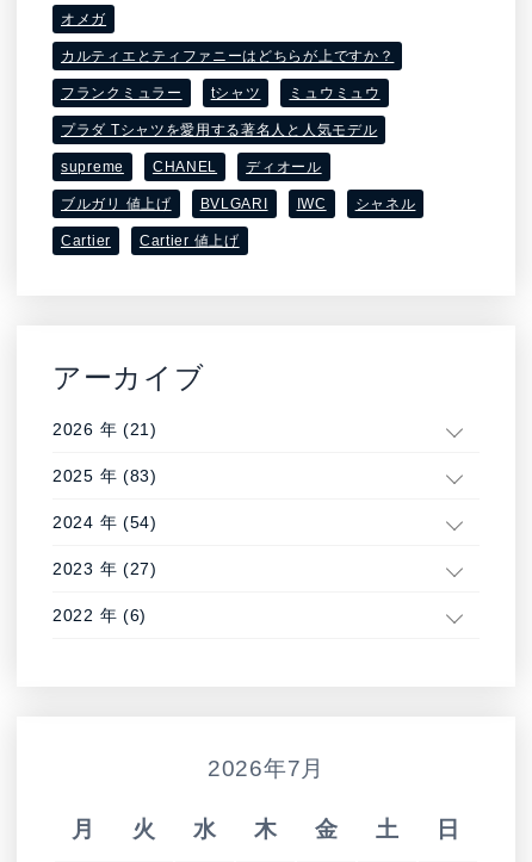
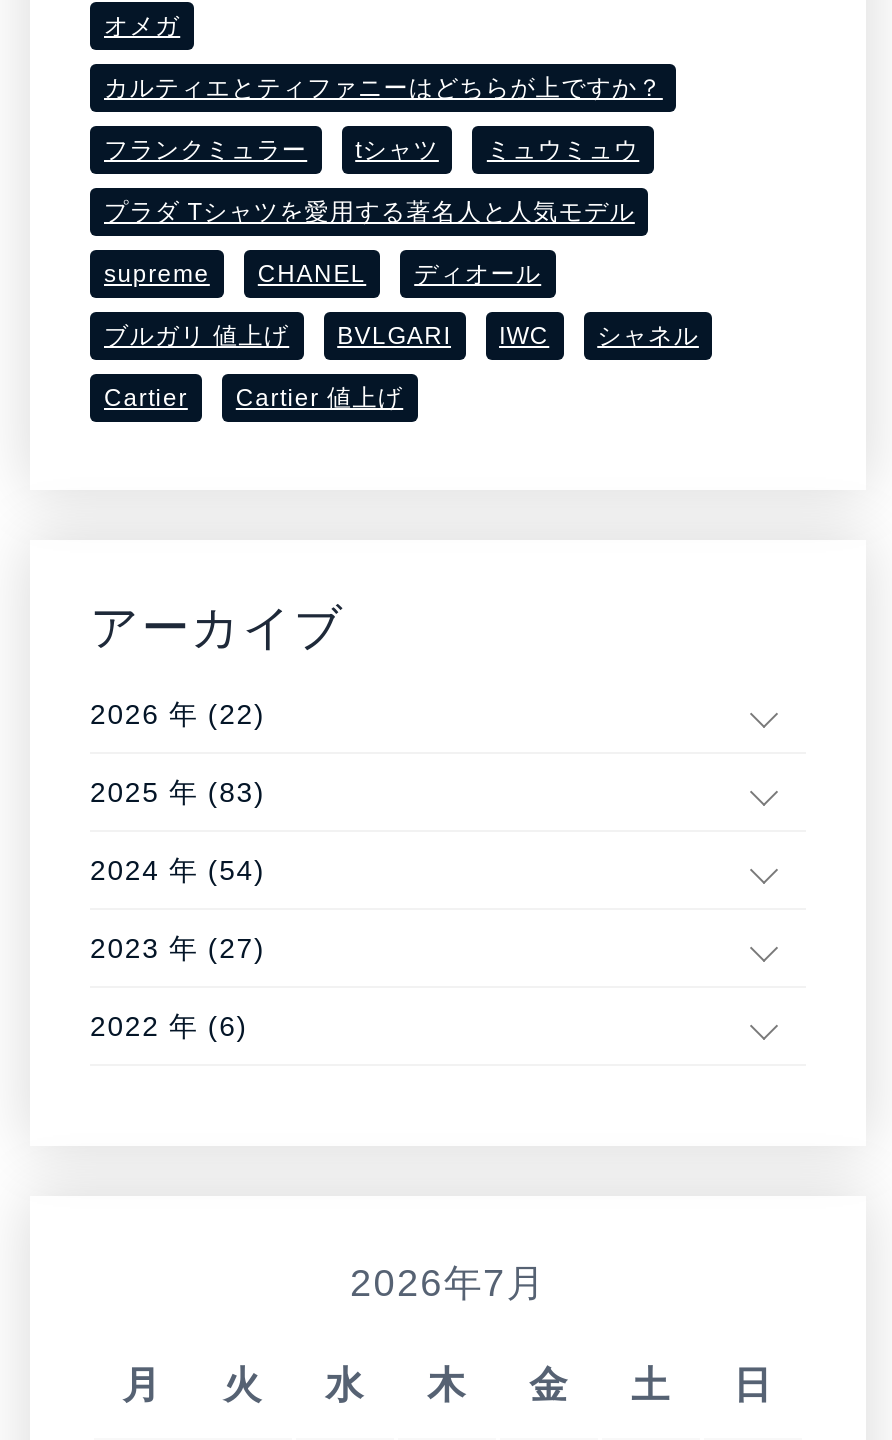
[52,420,157,439] 2026 年 (21) -> [90,698,265,730] 2026 年 (22)

